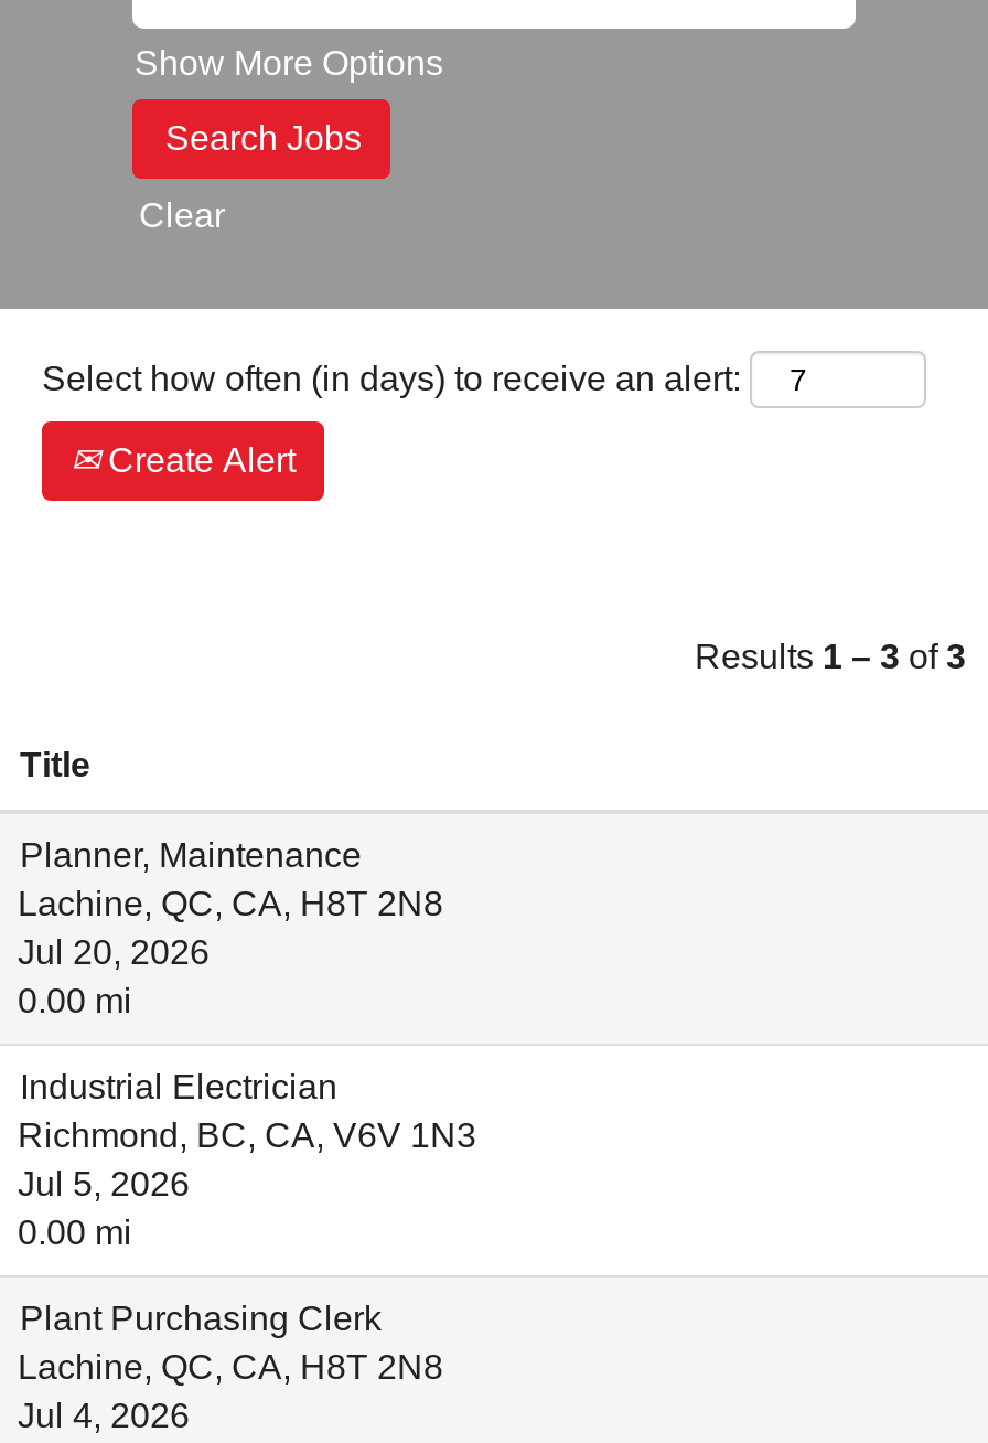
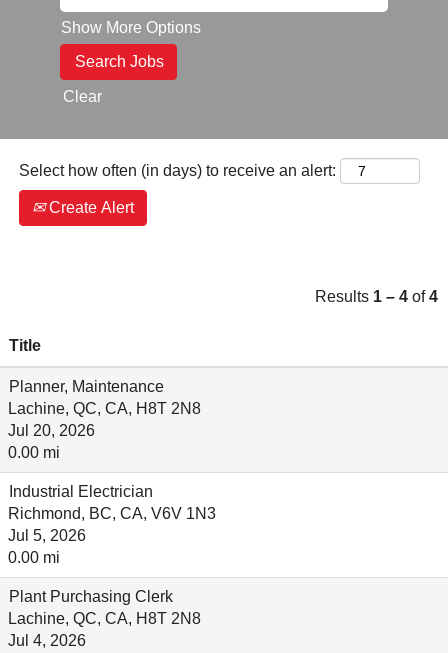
[695,638,966,675] Results 1 – 3 of 3 -> [315,288,438,305] Results 1 – 4 of 4

